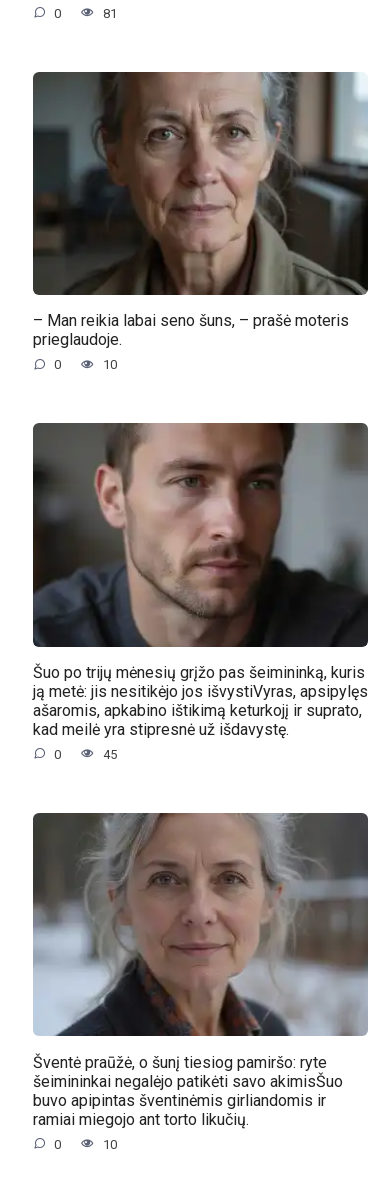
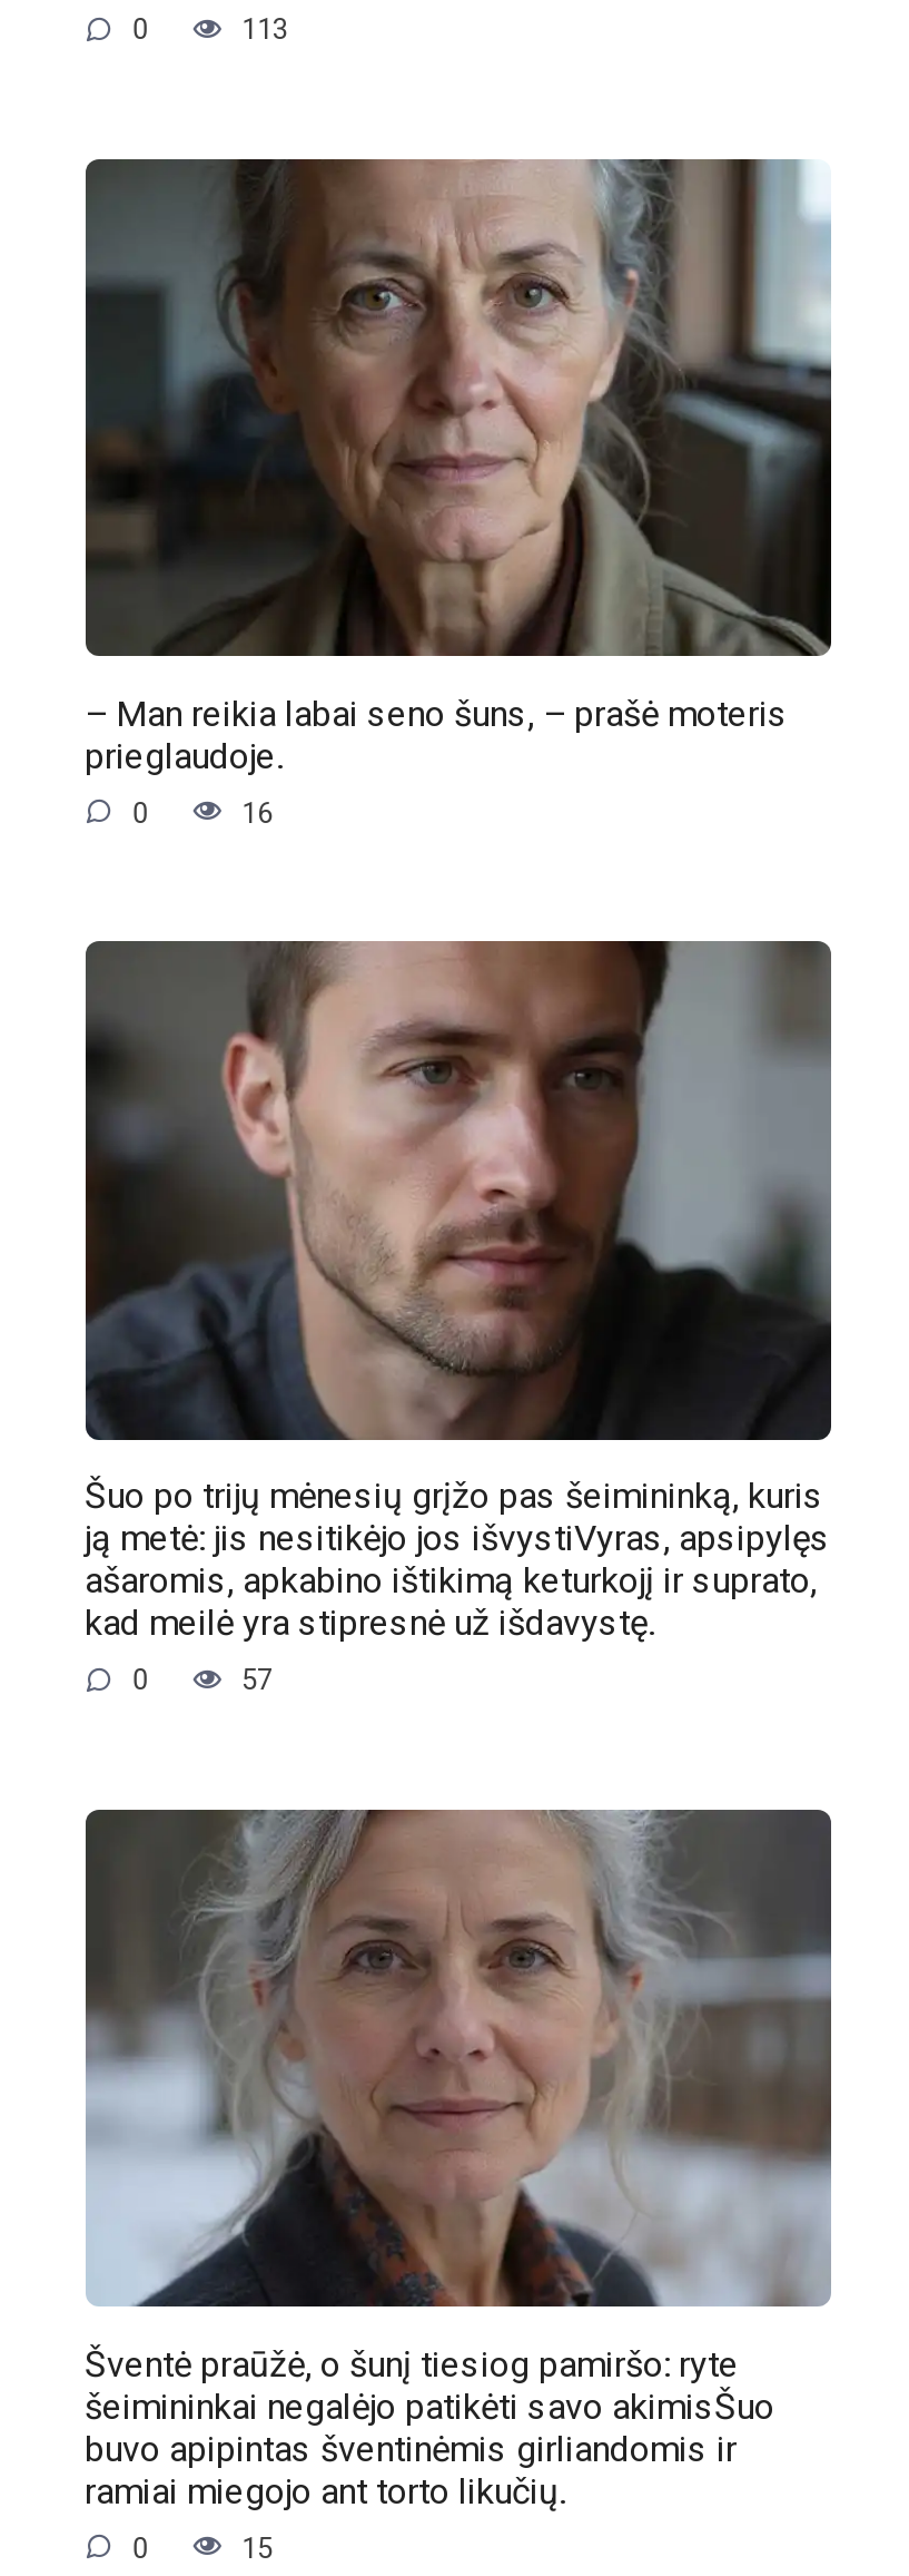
[103,6,117,21] 81 -> [241,12,288,45] 113
[103,357,117,372] 10 -> [241,795,273,828] 16
[103,747,117,762] 45 -> [241,1663,273,1696] 57
[103,1136,117,1151] 10 -> [241,2530,273,2564] 15

